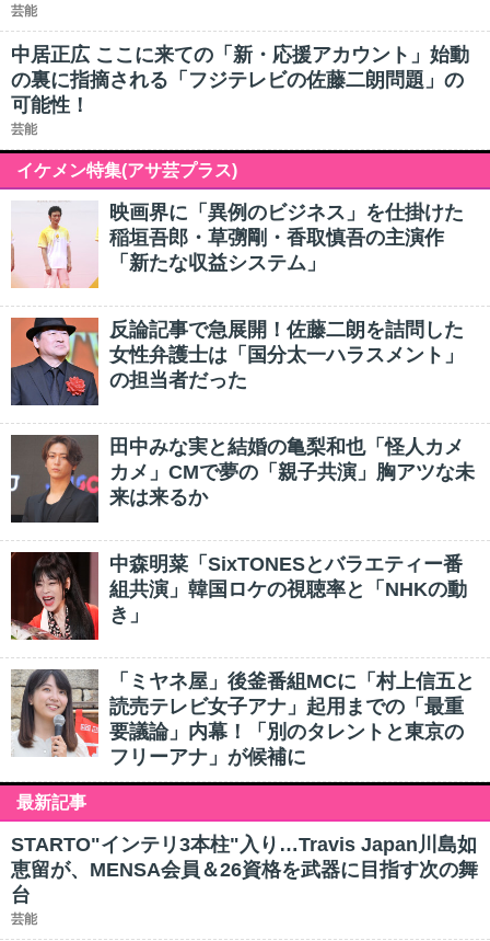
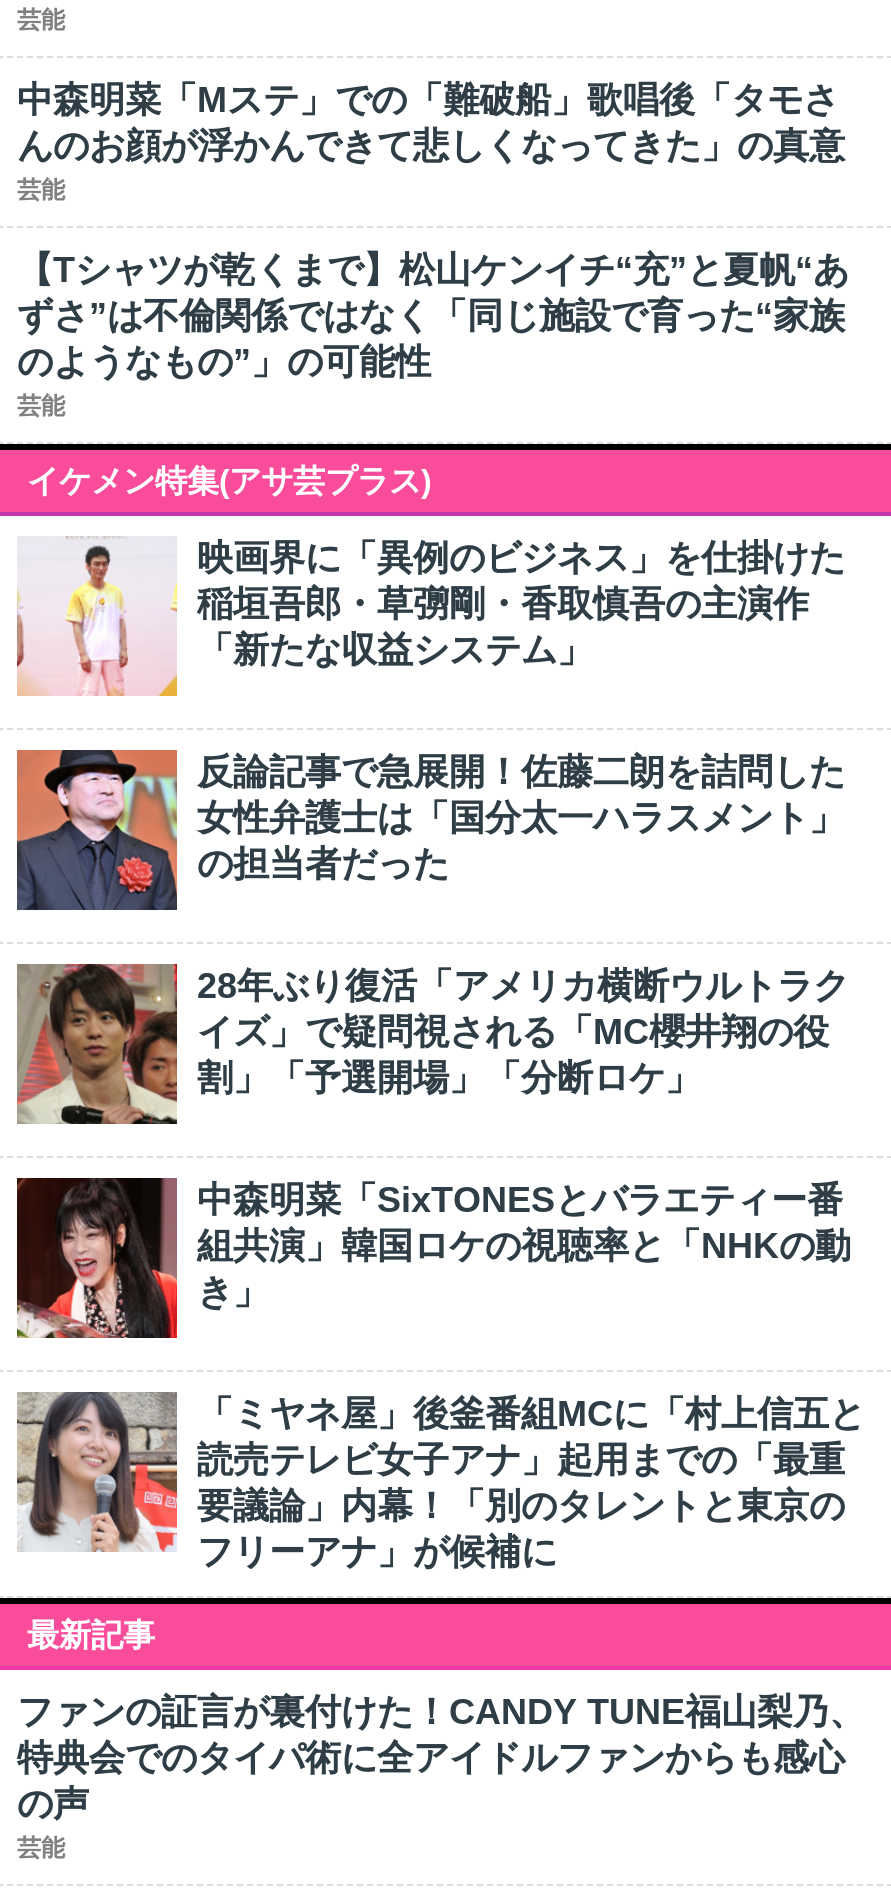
[11,44,469,116] 中居正広 ここに来ての「新・応援アカウント」始動 | の裏に指摘される「フジテレビの佐藤二朗問題」の | 可能性！ -> [17,80,849,382] 中森明菜「Mステ」での「難破船」歌唱後「タモさ | んのお顔が浮かんできて悲しくなってきた」の真意 | 芸能 | 【Tシャツが乾くまで】松山ケンイチ“充”と夏帆“あ | ずさ”は不倫関係ではなく「同じ施設で育った“家族 | のようなもの”」の可能性
[10,435,475,524] [image] | 田中みな実と結婚の亀梨和也「怪人カメ | カメ」CMで夢の「親子共演」胸アツな未 | 来は来るか -> [15,964,849,1126] [image] | 28年ぶり復活「アメリカ横断ウルトラク | イズ」で疑問視される「MC櫻井翔の役 | 割」「予選開場」「分断ロケ」
[11,834,478,906] STARTO"インテリ3本柱"入り…Travis Japan川島如 | 恵留が、MENSA会員＆26資格を武器に目指す次の舞 | 台 -> [17,1692,865,1824] ファンの証言が裏付けた！CANDY TUNE福山梨乃、 | 特典会でのタイパ術に全アイドルファンからも感心 | の声

